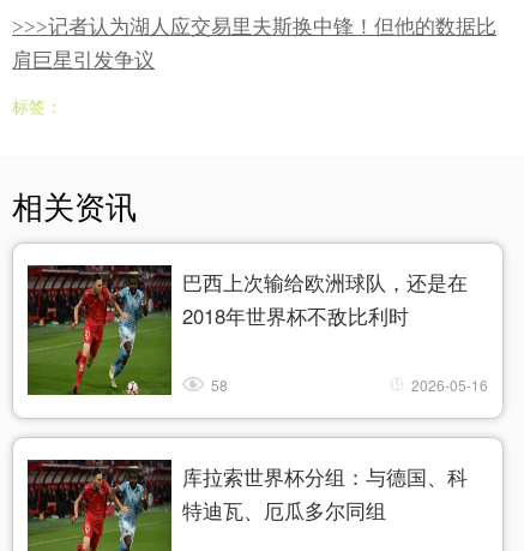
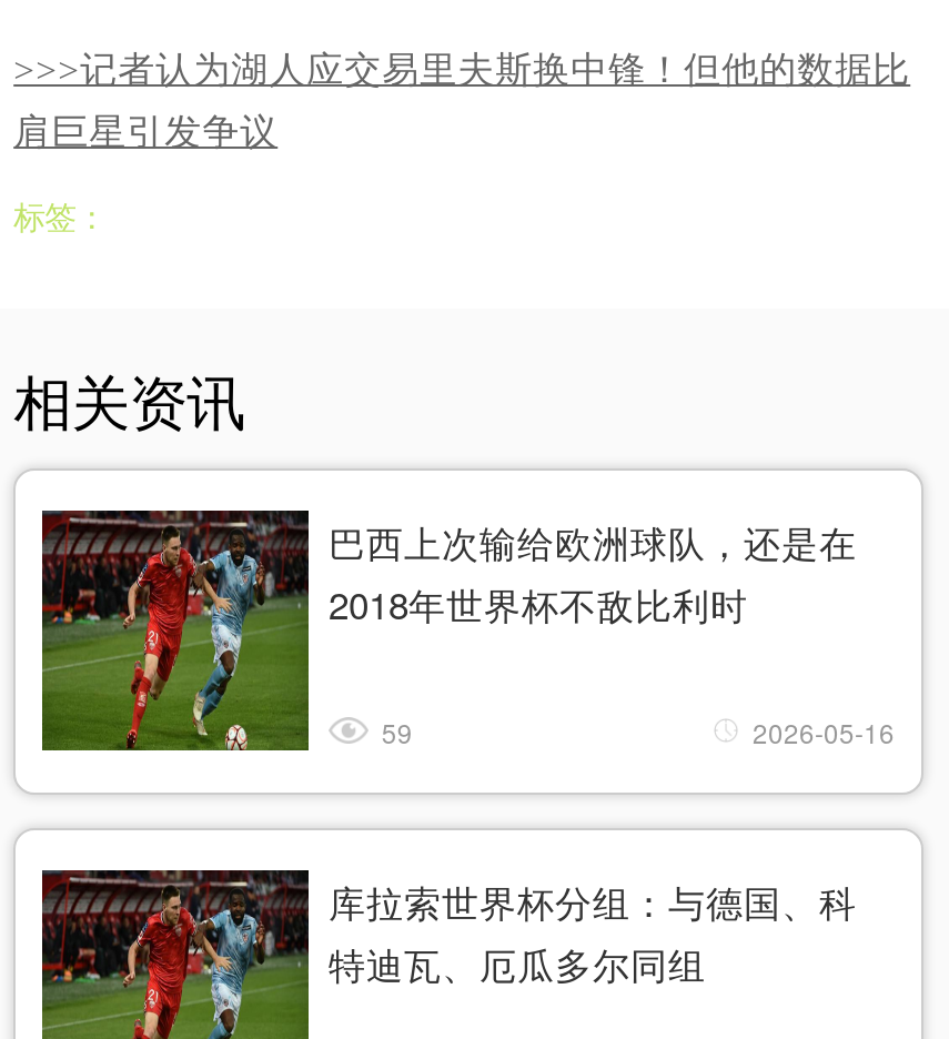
[211,374,228,395] 58 -> [382,712,413,750] 59

